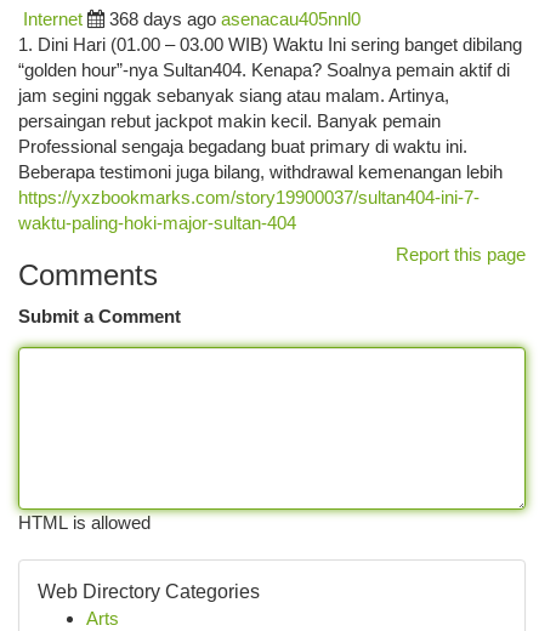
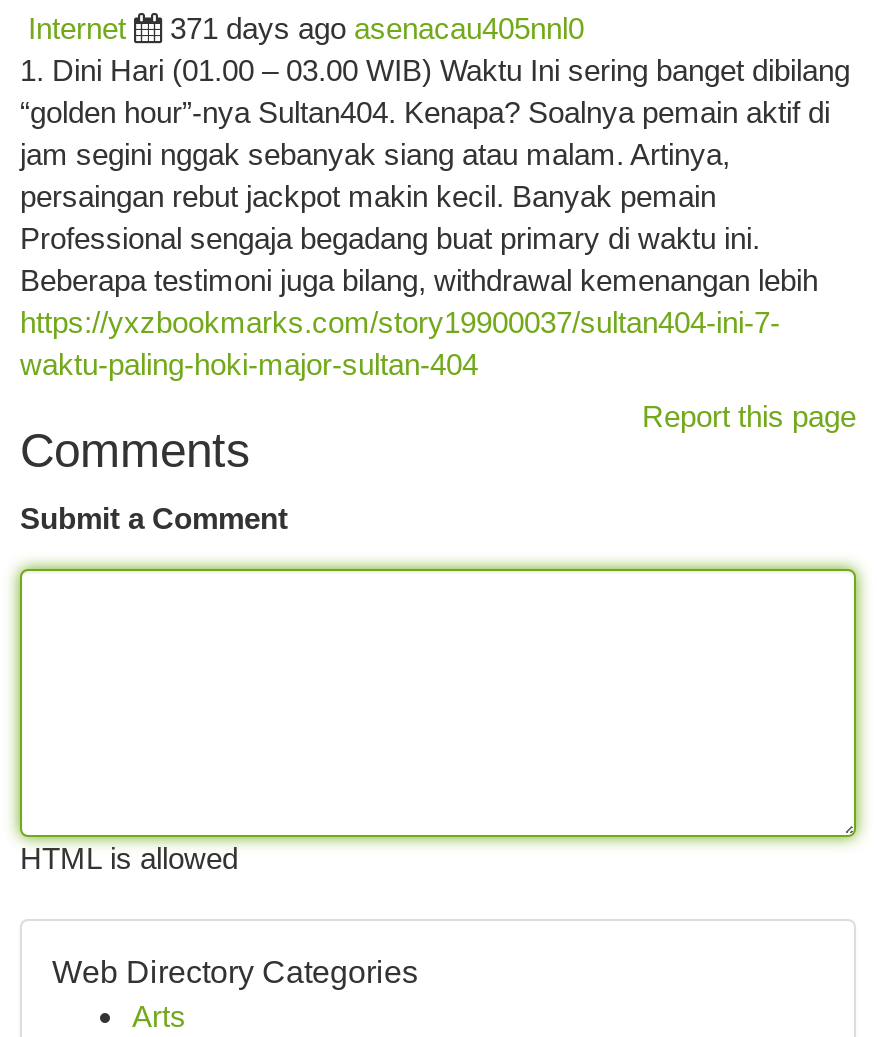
[109,8,361,29] 368 days ago asenacau405nnl0 -> [170,11,584,45] 371 days ago asenacau405nnl0

